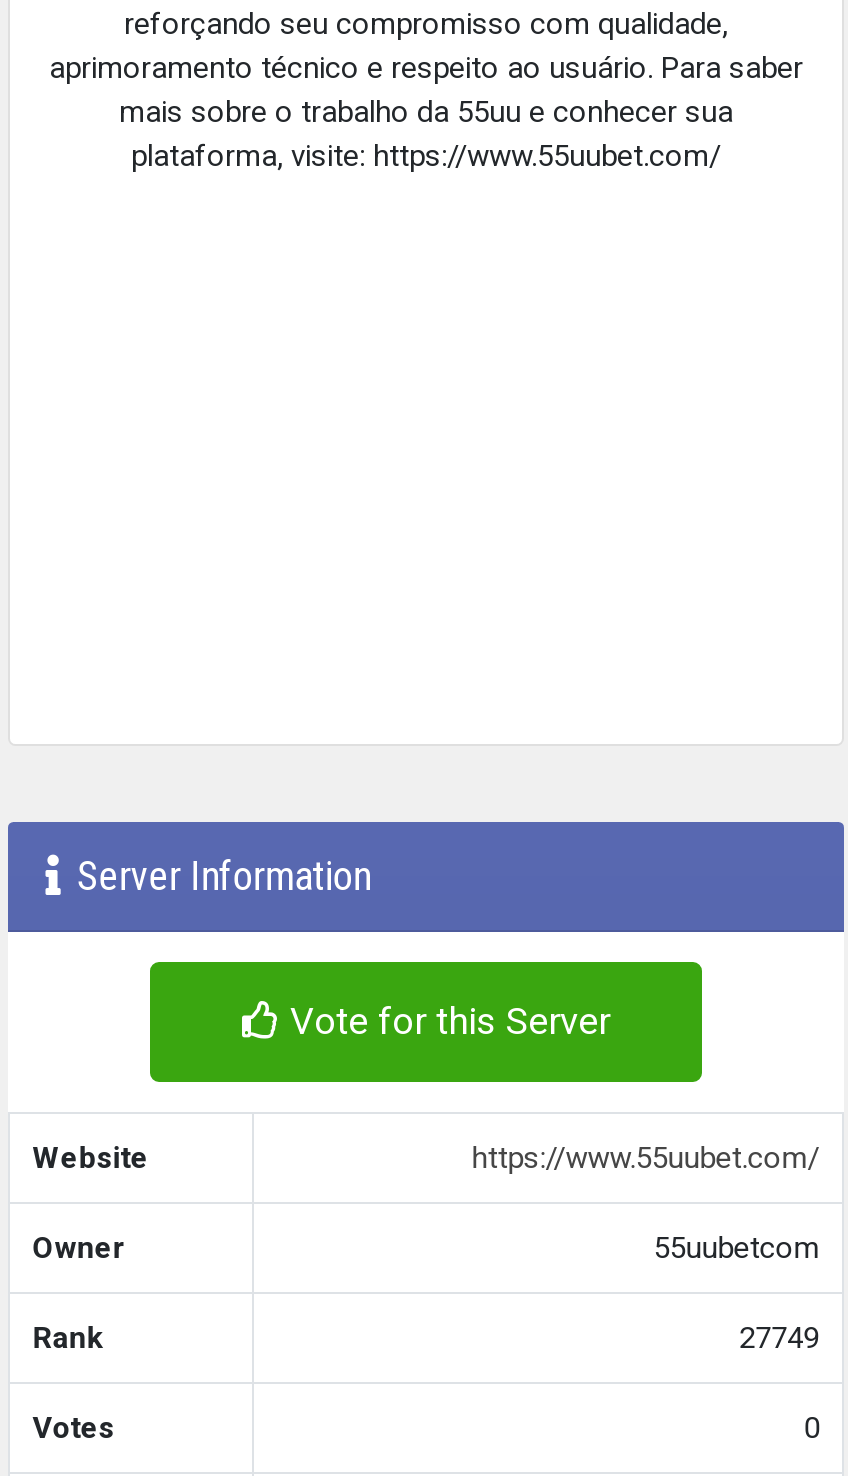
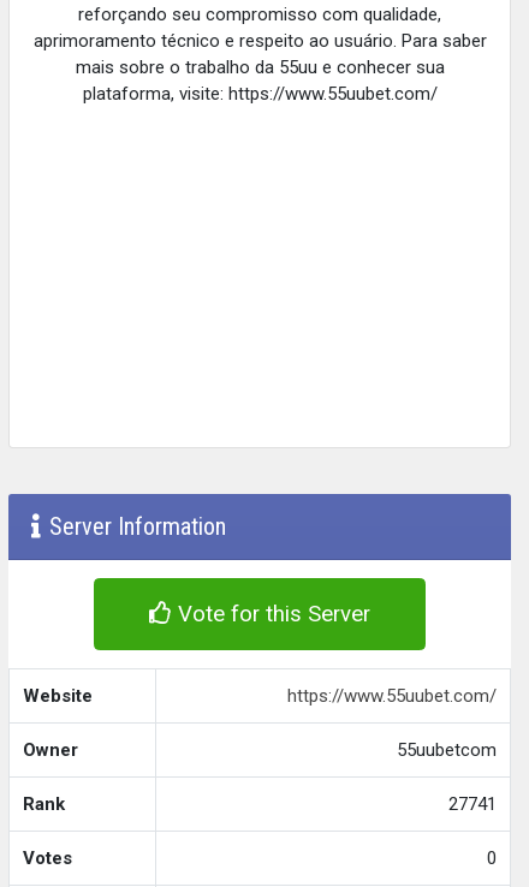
[740,1320,820,1356] 27749 -> [448,793,496,815] 27741

